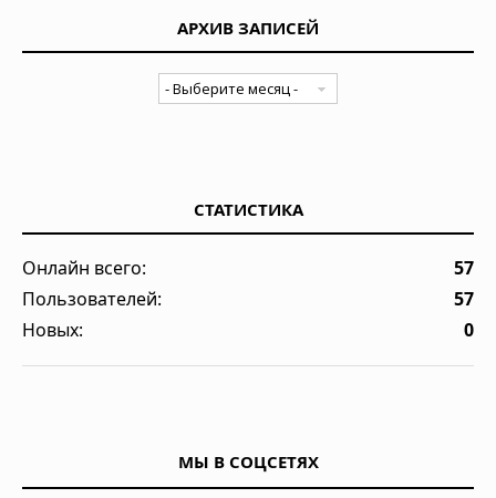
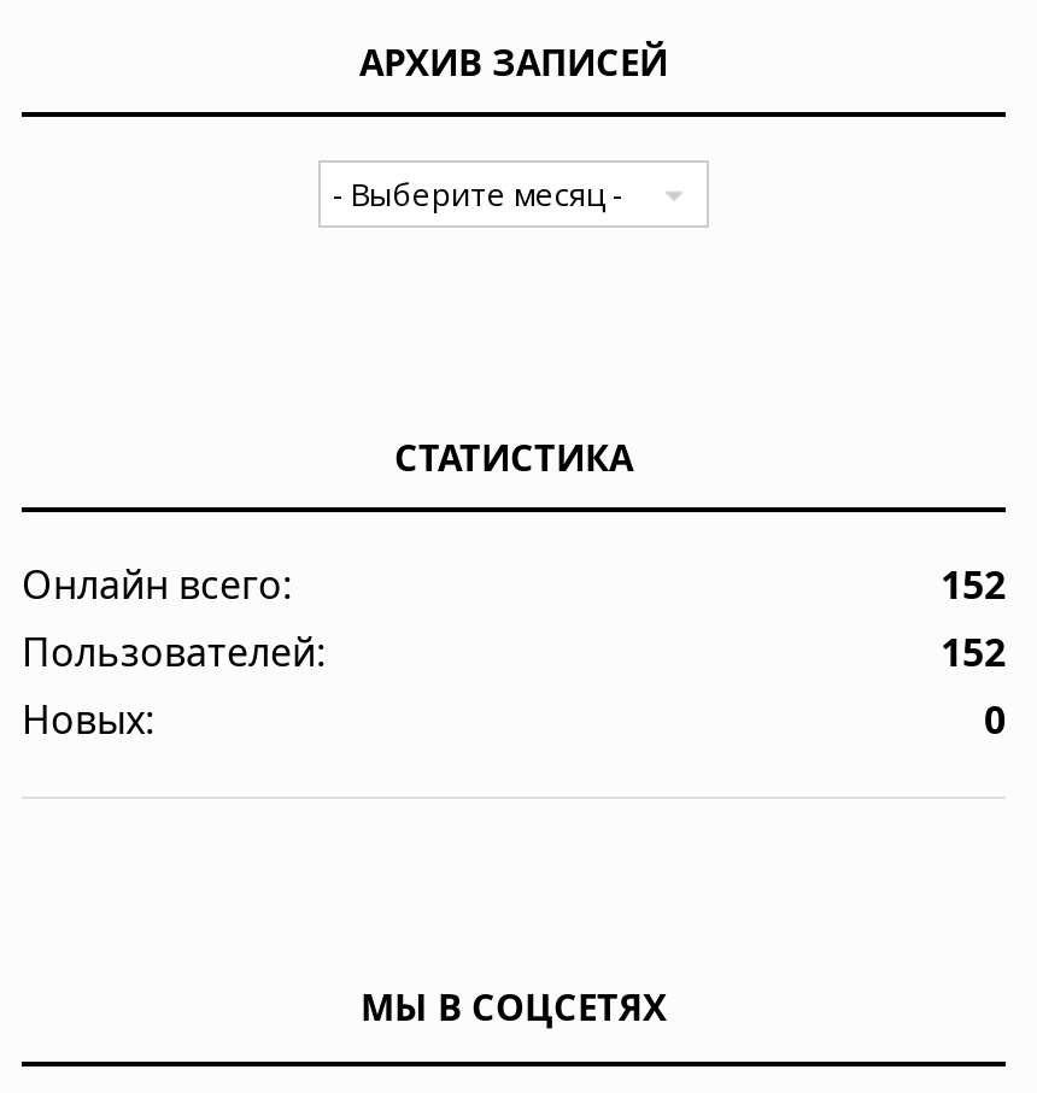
[454,256,474,280] 57 -> [941,558,1006,611] 152
[454,287,474,311] 57 -> [941,626,1006,679] 152

